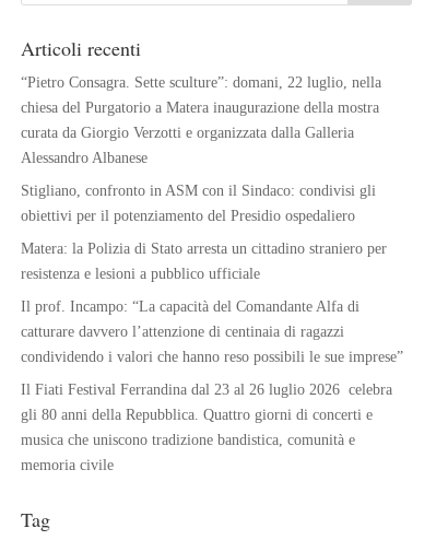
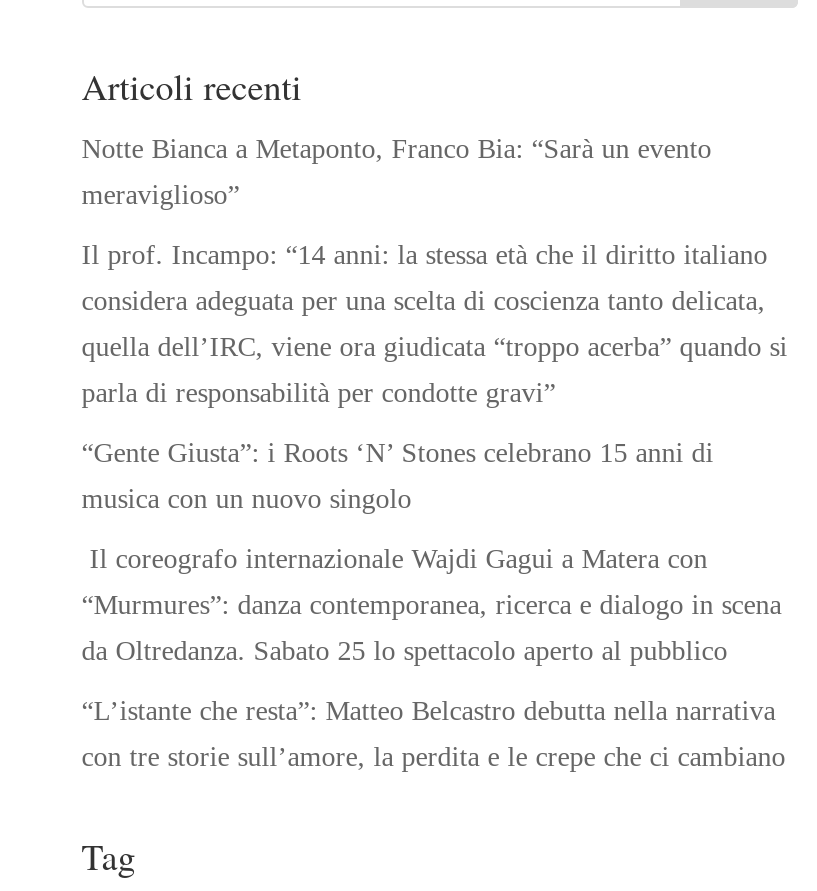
[21,75,403,474] “Pietro Consagra. Sette sculture”: domani, 22 luglio, nella | chiesa del Purgatorio a Matera inaugurazione della mostra | curata da Giorgio Verzotti e organizzata dalla Galleria | Alessandro Albanese | Stigliano, confronto in ASM con il Sindaco: condivisi gli | obiettivi per il potenziamento del Presidio ospedaliero | Matera: la Polizia di Stato arresta un cittadino straniero per | resistenza e lesioni a pubblico ufficiale | Il prof. Incampo: “La capacità del Comandante Alfa di | catturare davvero l’attenzione di centinaia di ragazzi | condividendo i valori che hanno reso possibili le sue imprese” | Il Fiati Festival Ferrandina dal 23 al 26 luglio 2026 celebra | gli 80 anni della Repubblica. Quattro giorni di concerti e | musica che uniscono tradizione bandistica, comunità e | memoria civile -> [82,135,788,773] Notte Bianca a Metaponto, Franco Bia: “Sarà un evento | meraviglioso” | Il prof. Incampo: “14 anni: la stessa età che il diritto italiano | considera adeguata per una scelta di coscienza tanto delicata, | quella dell’IRC, viene ora giudicata “troppo acerba” quando si | parla di responsabilità per condotte gravi” | “Gente Giusta”: i Roots ‘N’ Stones celebrano 15 anni di | musica con un nuovo singolo | Il coreografo internazionale Wajdi Gagui a Matera con | “Murmures”: danza contemporanea, ricerca e dialogo in scena | da Oltredanza. Sabato 25 lo spettacolo aperto al pubblico | “L’istante che resta”: Matteo Belcastro debutta nella narrativa | con tre storie sull’amore, la perdita e le crepe che ci cambiano

